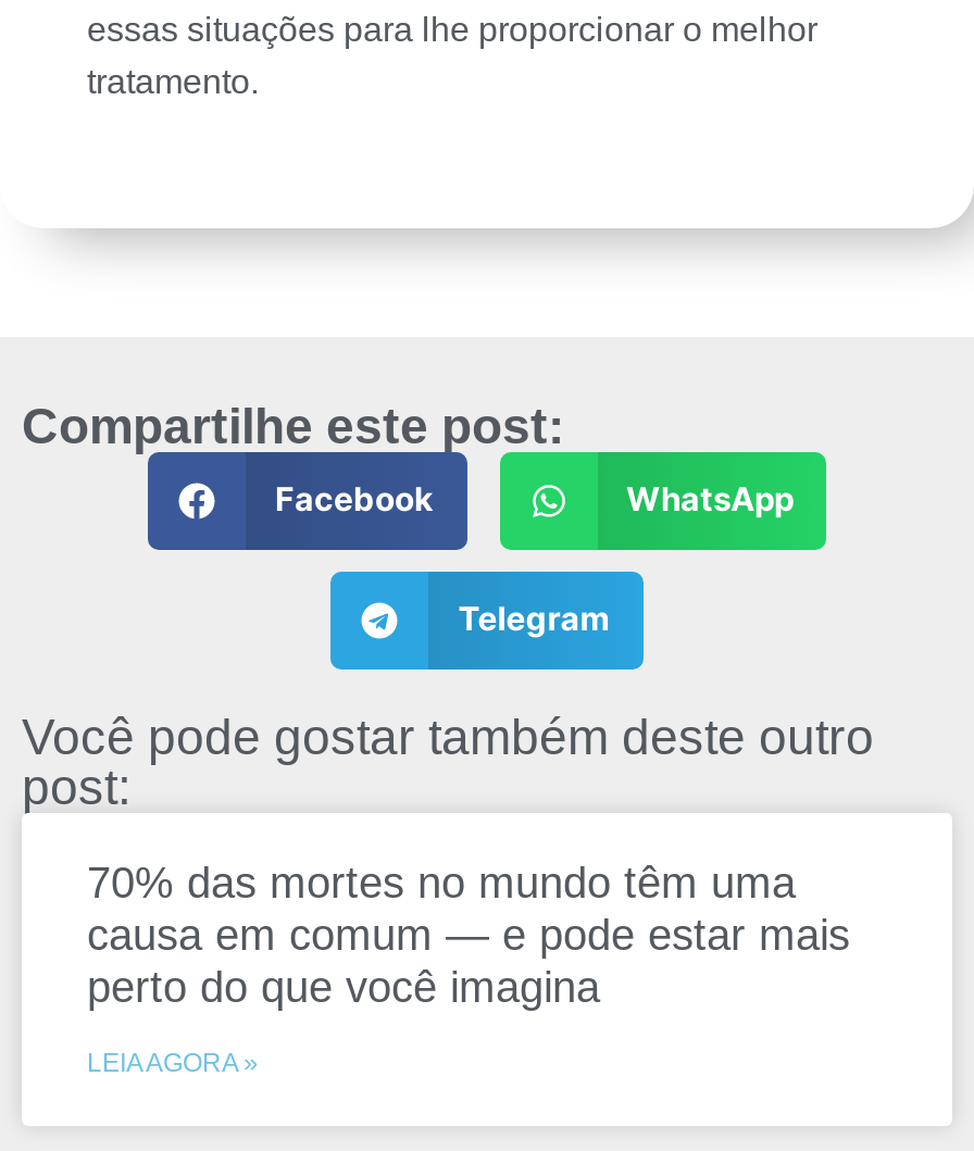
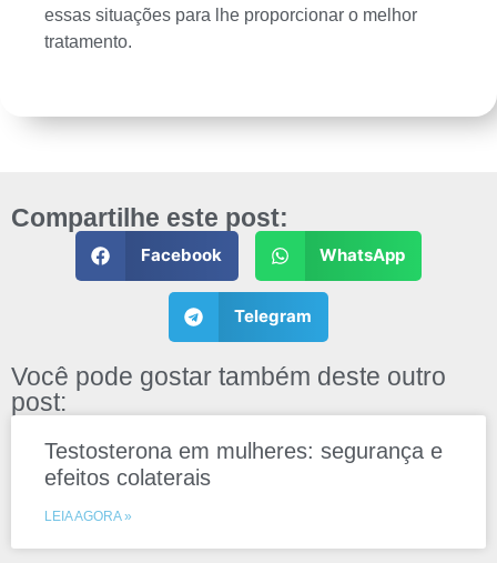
[87,858,850,1010] 70% das mortes no mundo têm uma | causa em comum — e pode estar mais | perto do que você imagina -> [44,438,443,489] Testosterona em mulheres: segurança e | efeitos colaterais

